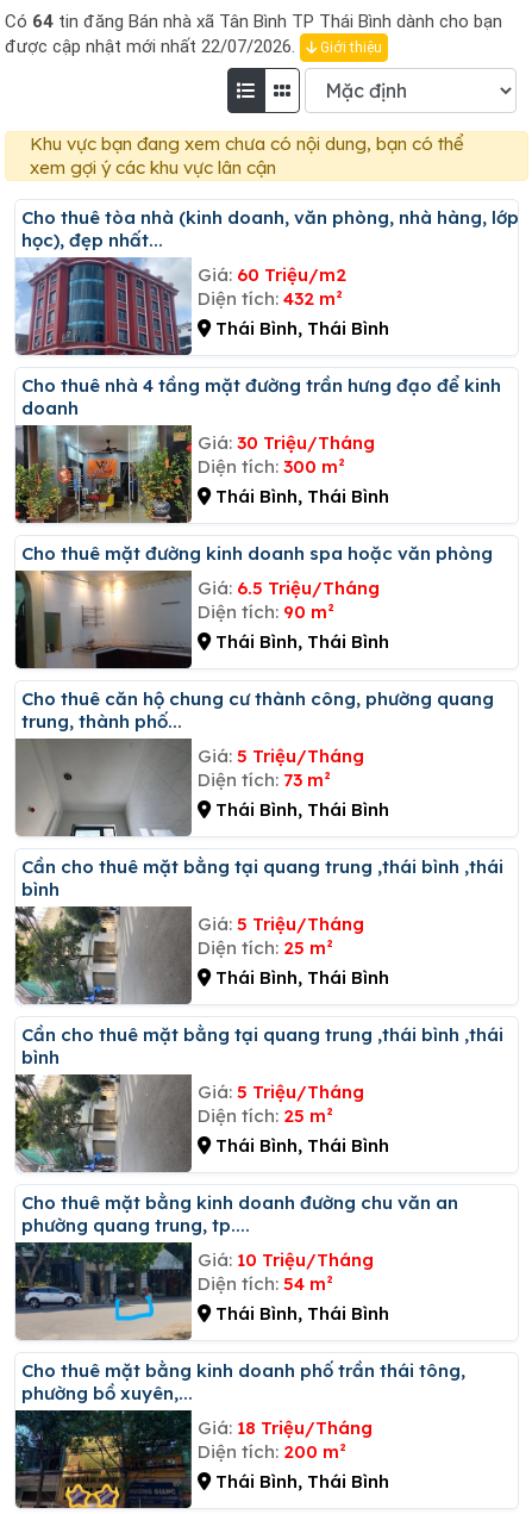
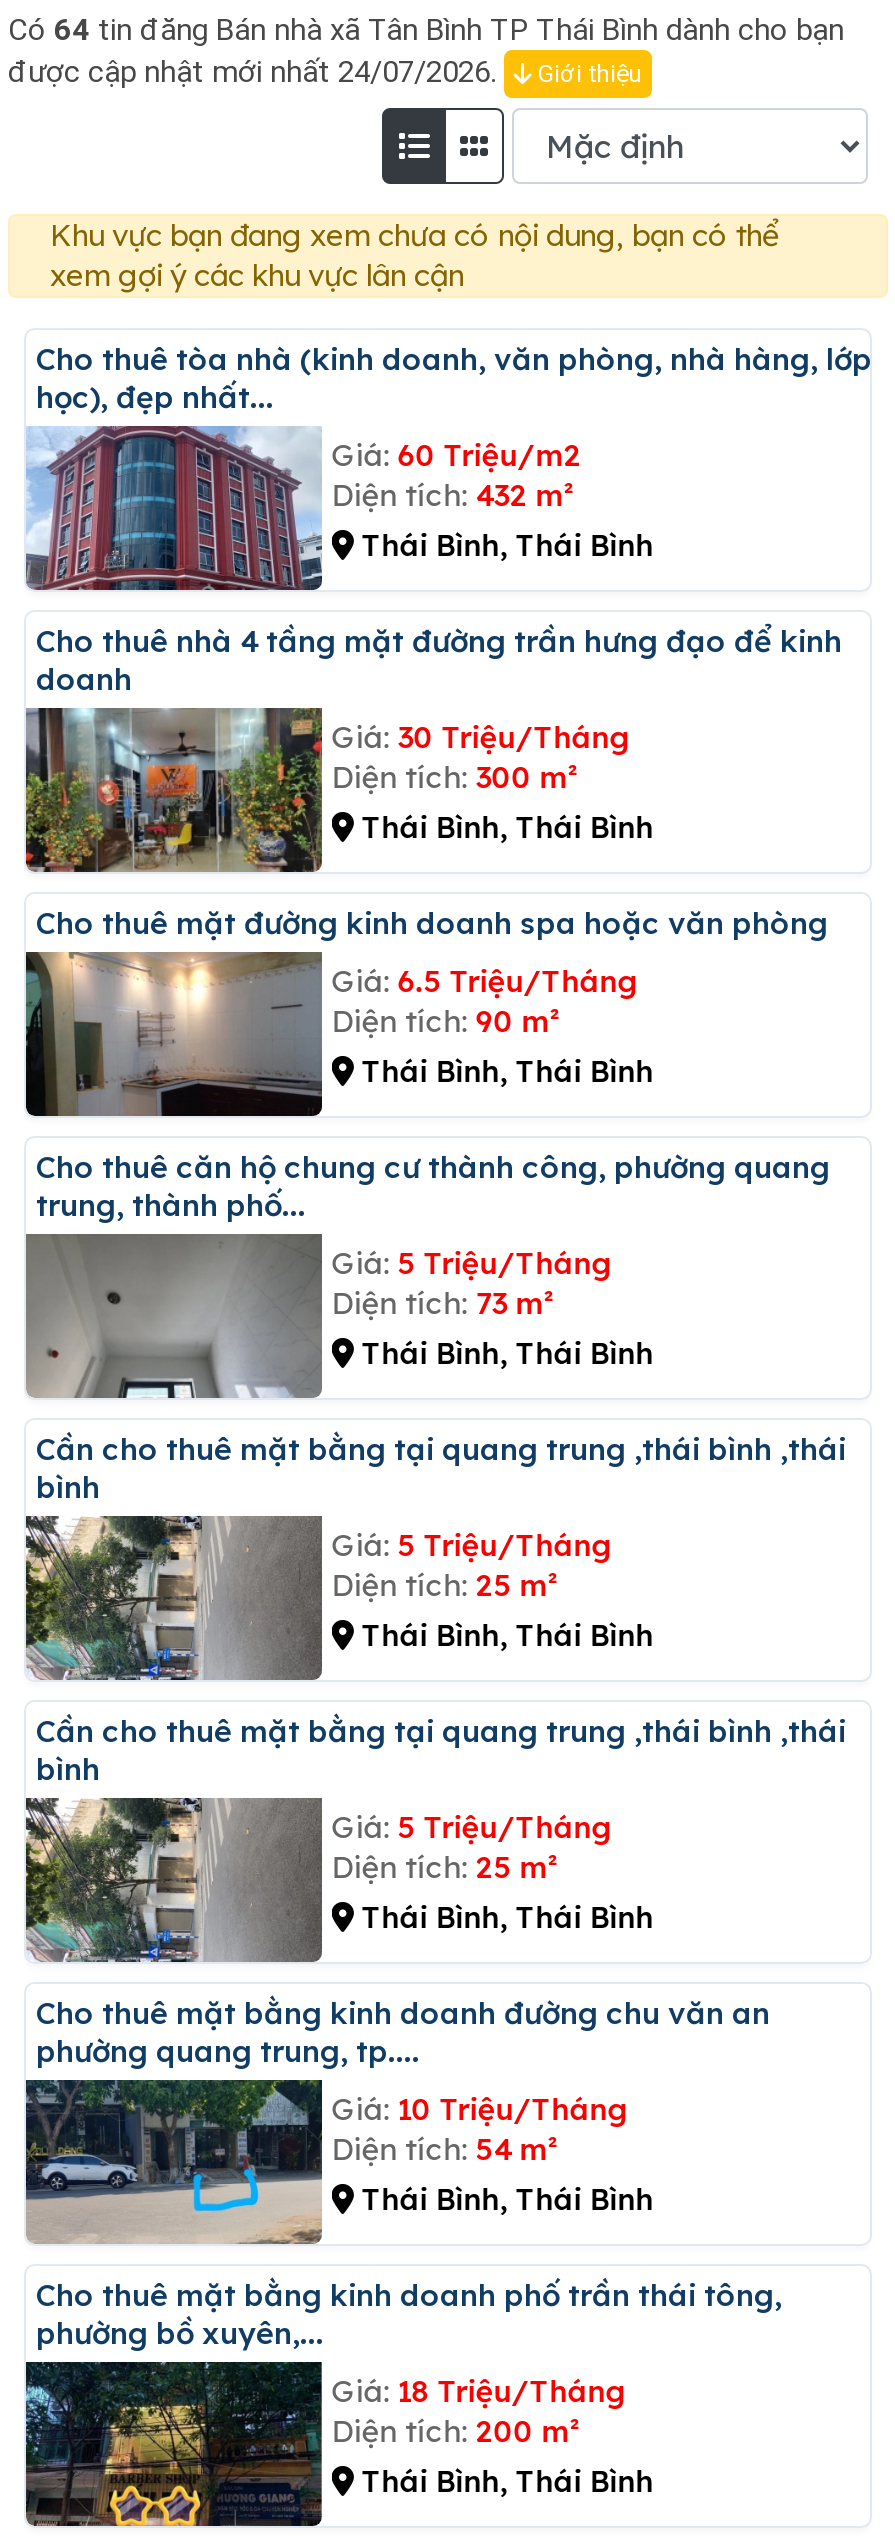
[5,35,300,57] được cập nhật mới nhất 22/07/2026. -> [8,54,504,90] được cập nhật mới nhất 24/07/2026.

